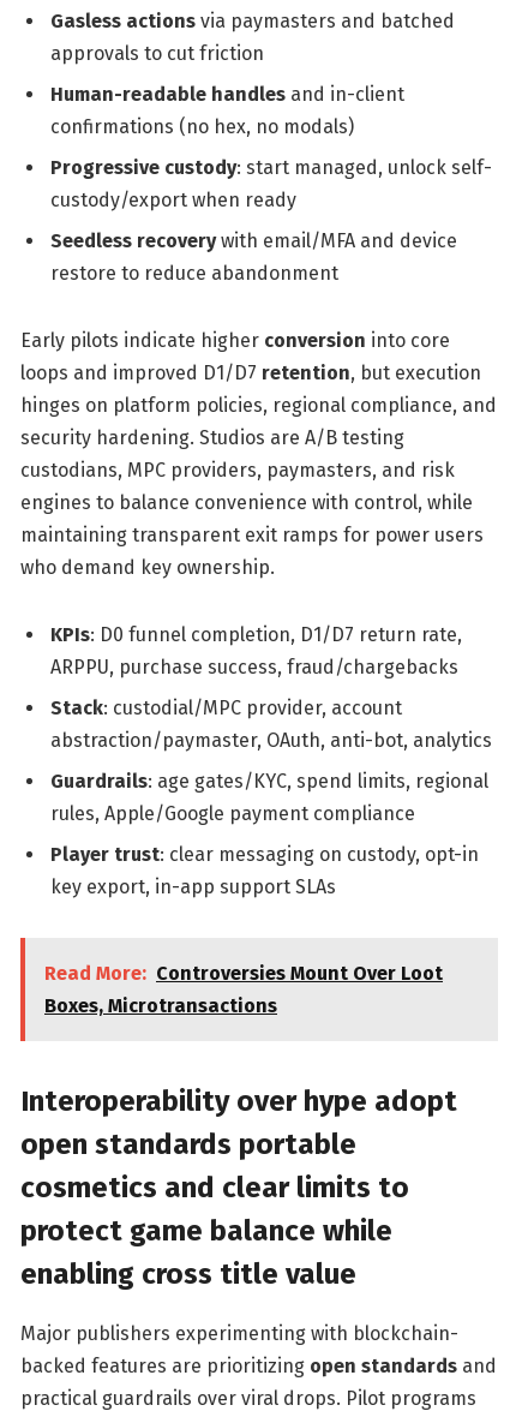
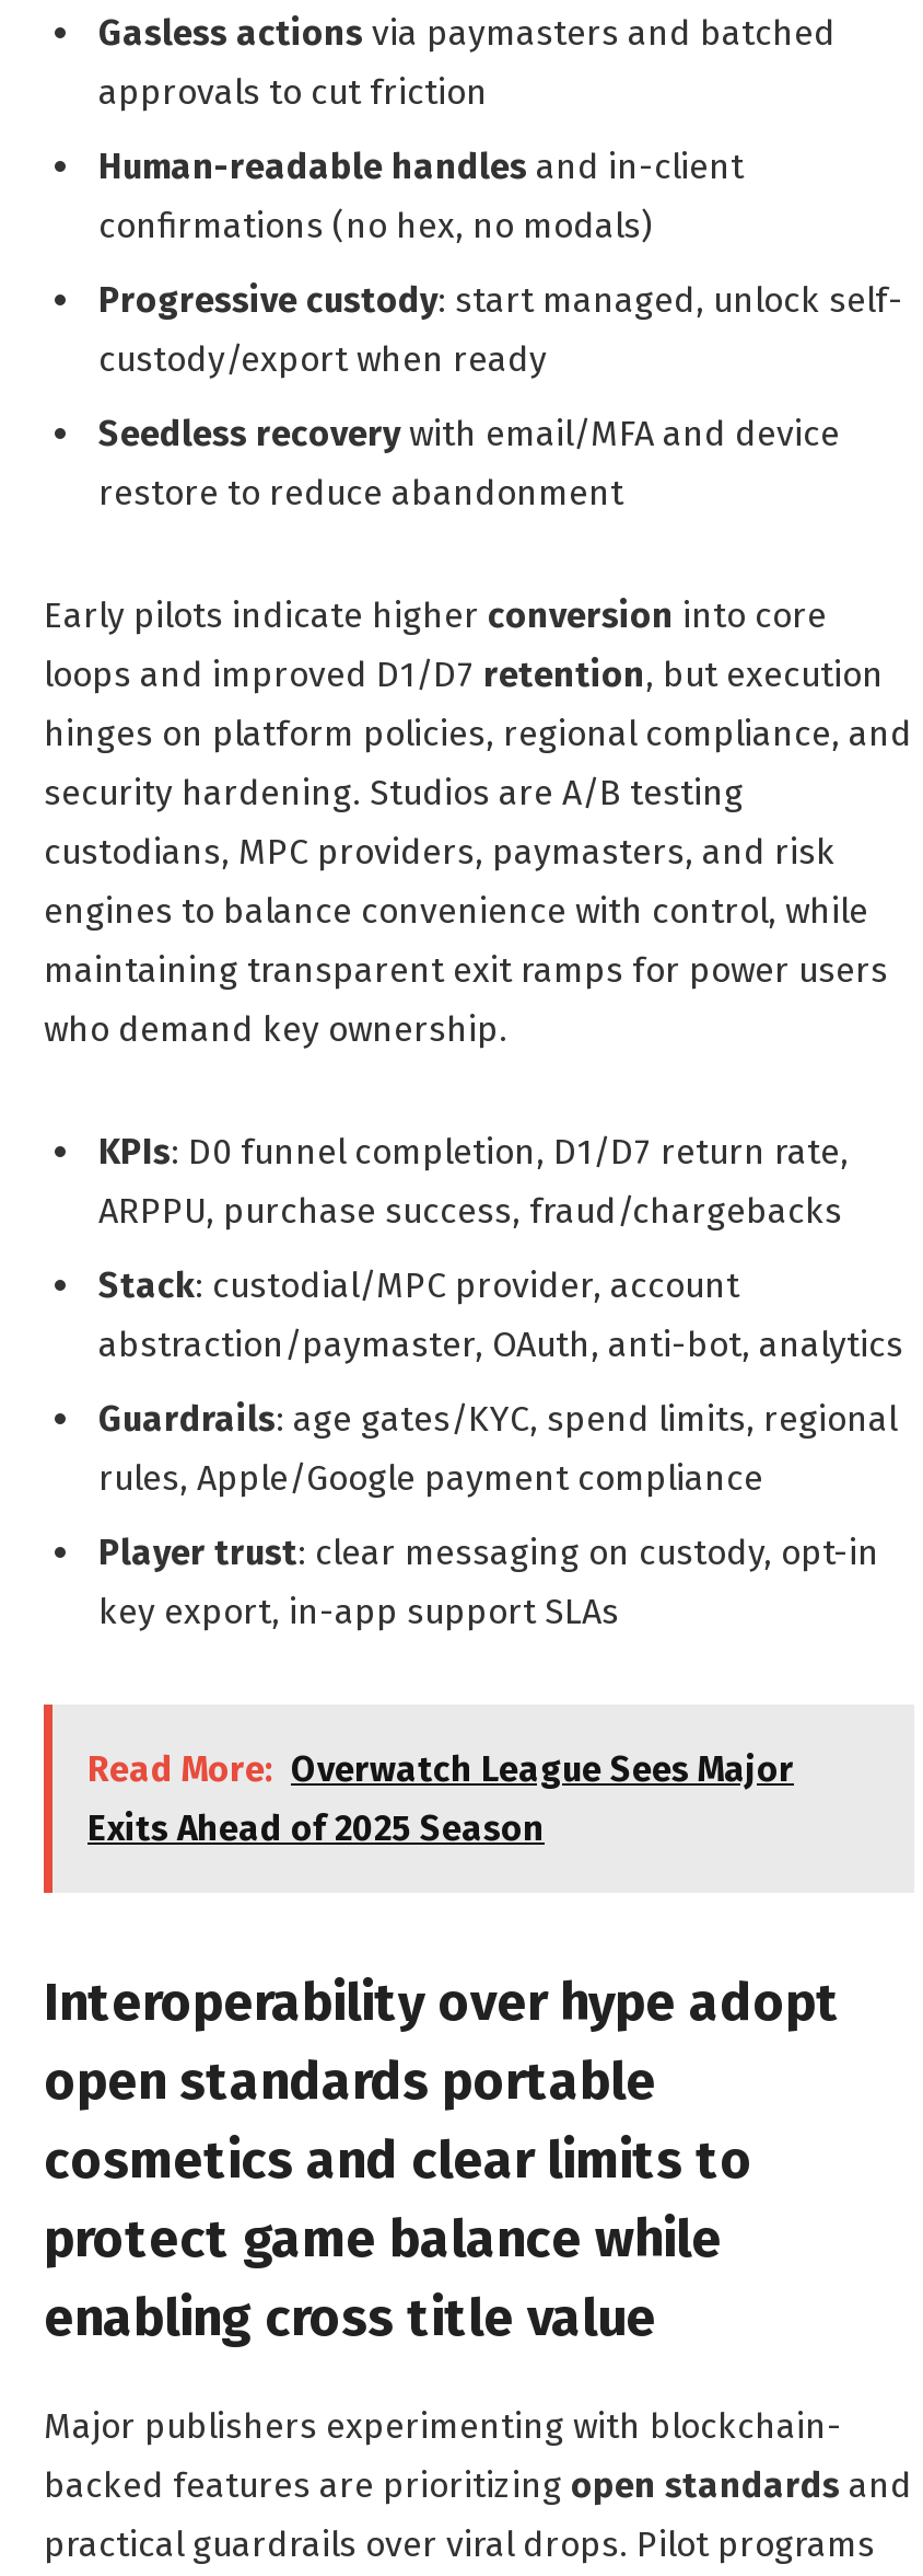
[44,961,443,1017] Read More: Controversies Mount Over Loot | Boxes, Microtransactions -> [87,1747,794,1848] Read More: Overwatch League Sees Major | Exits Ahead of 2025 Season

